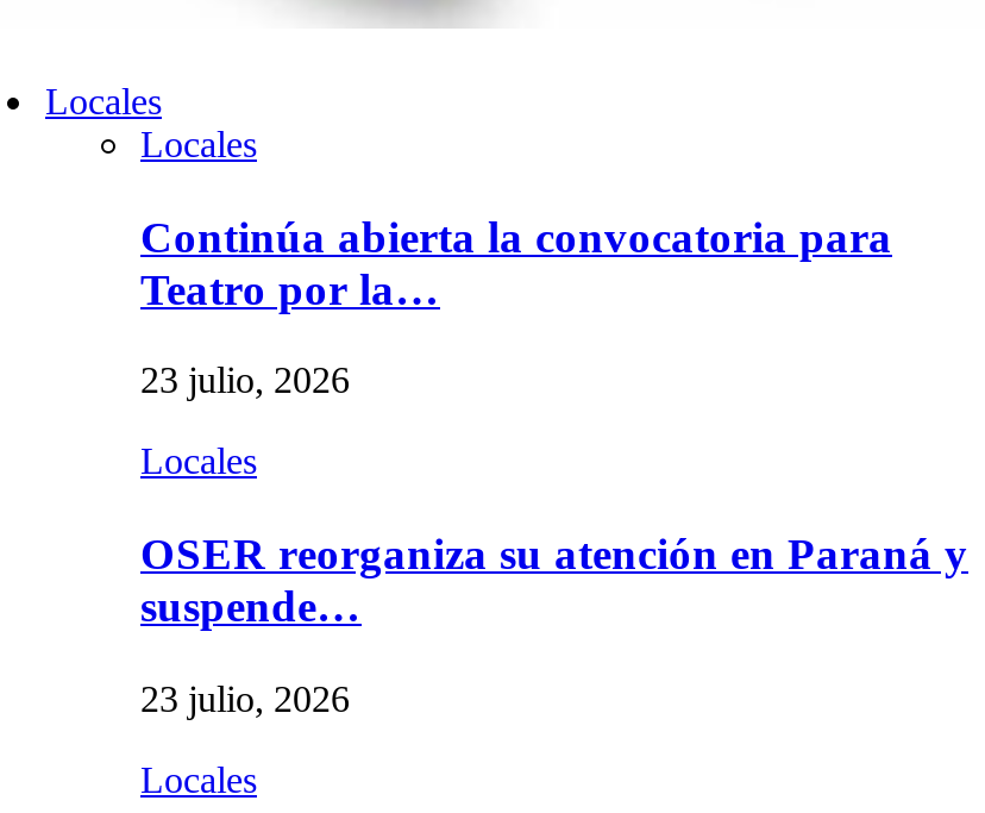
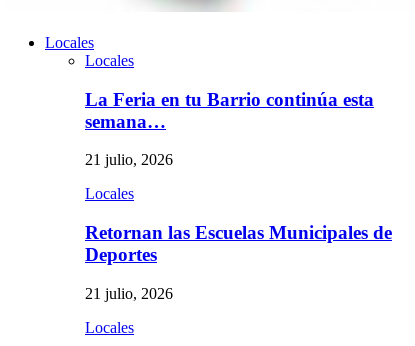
[140,211,892,314] Continúa abierta la convocatoria para | Teatro por la… -> [85,89,374,132] La Feria en tu Barrio continúa esta | semana…
[140,360,350,401] 23 julio, 2026 -> [85,151,173,168] 21 julio, 2026
[140,529,968,631] OSER reorganiza su atención en Paraná y | suspende… -> [85,222,392,265] Retornan las Escuelas Municipales de | Deportes
[140,678,350,719] 23 julio, 2026 -> [85,285,173,302] 21 julio, 2026

